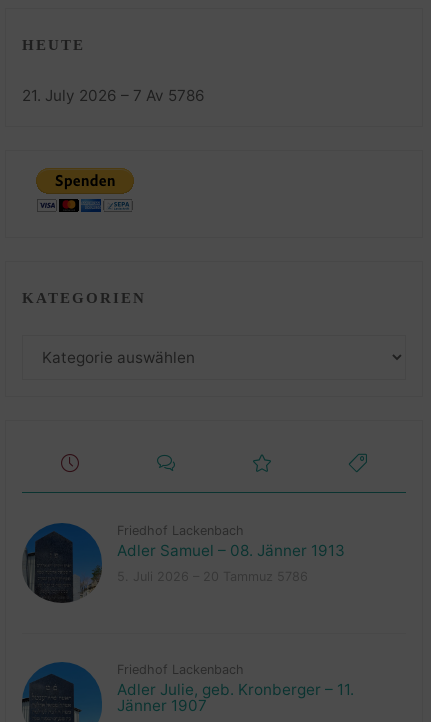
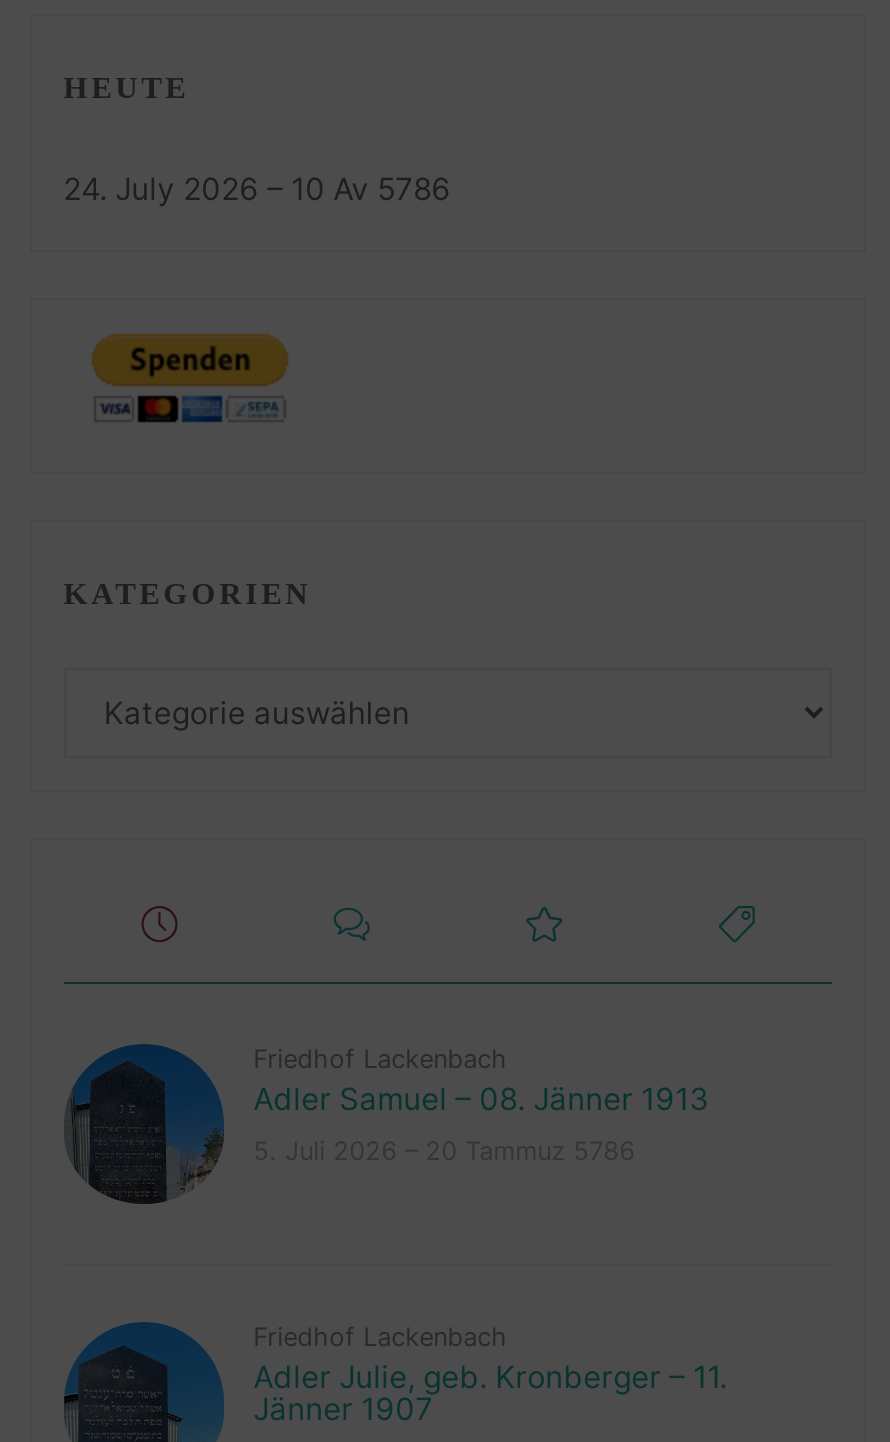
[22,86,205,105] 21. July 2026 – 7 Av 5786 -> [63,170,451,208] 24. July 2026 – 10 Av 5786

